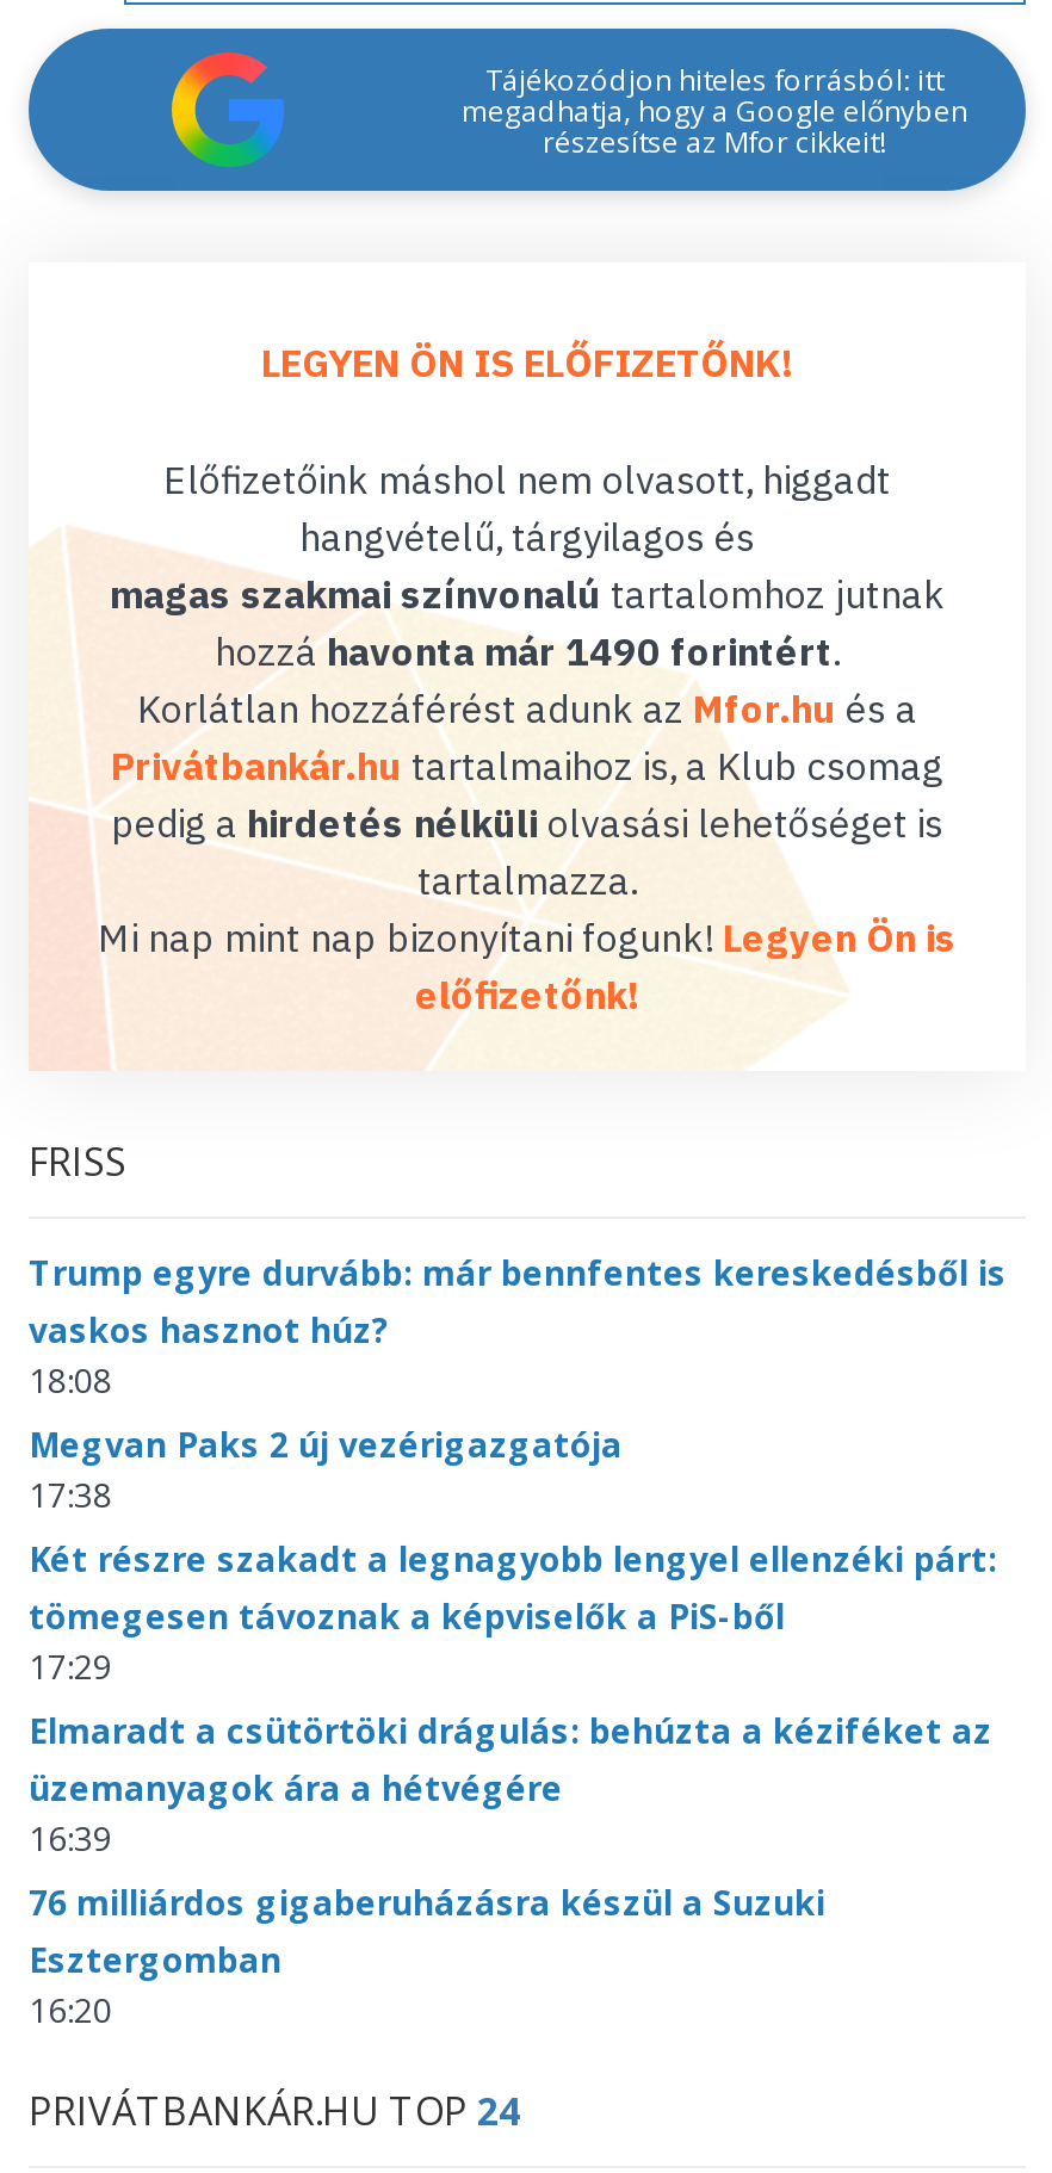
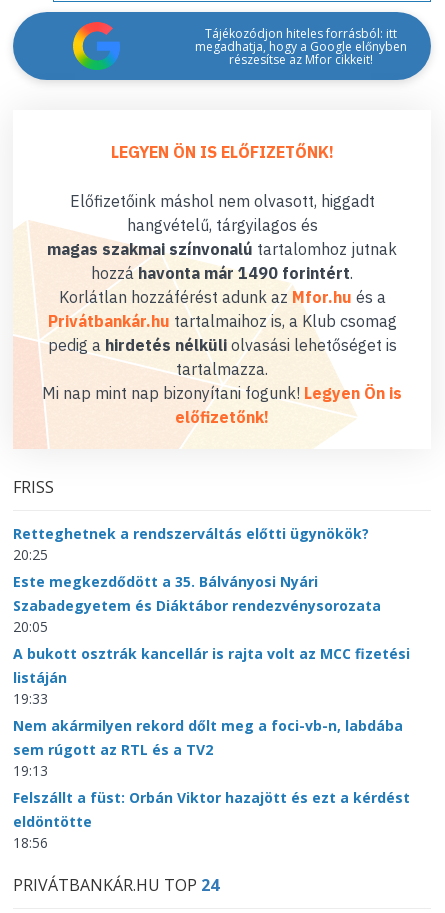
[29,1250,1007,2033] Trump egyre durvább: már bennfentes kereskedésből is | vaskos hasznot húz? | 18:08 | Megvan Paks 2 új vezérigazgatója | 17:38 | Két részre szakadt a legnagyobb lengyel ellenzéki párt: | tömegesen távoznak a képviselők a PiS-ből | 17:29 | Elmaradt a csütörtöki drágulás: behúzta a kéziféket az | üzemanyagok ára a hétvégére | 16:39 | 76 milliárdos gigaberuházásra készül a Suzuki | Esztergomban | 16:20 -> [13,524,410,852] Retteghetnek a rendszerváltás előtti ügynökök? | 20:25 | Este megkezdődött a 35. Bálványosi Nyári | Szabadegyetem és Diáktábor rendezvénysorozata | 20:05 | A bukott osztrák kancellár is rajta volt az MCC fizetési | listáján | 19:33 | Nem akármilyen rekord dőlt meg a foci-vb-n, labdába | sem rúgott az RTL és a TV2 | 19:13 | Felszállt a füst: Orbán Viktor hazajött és ezt a kérdést | eldöntötte | 18:56

